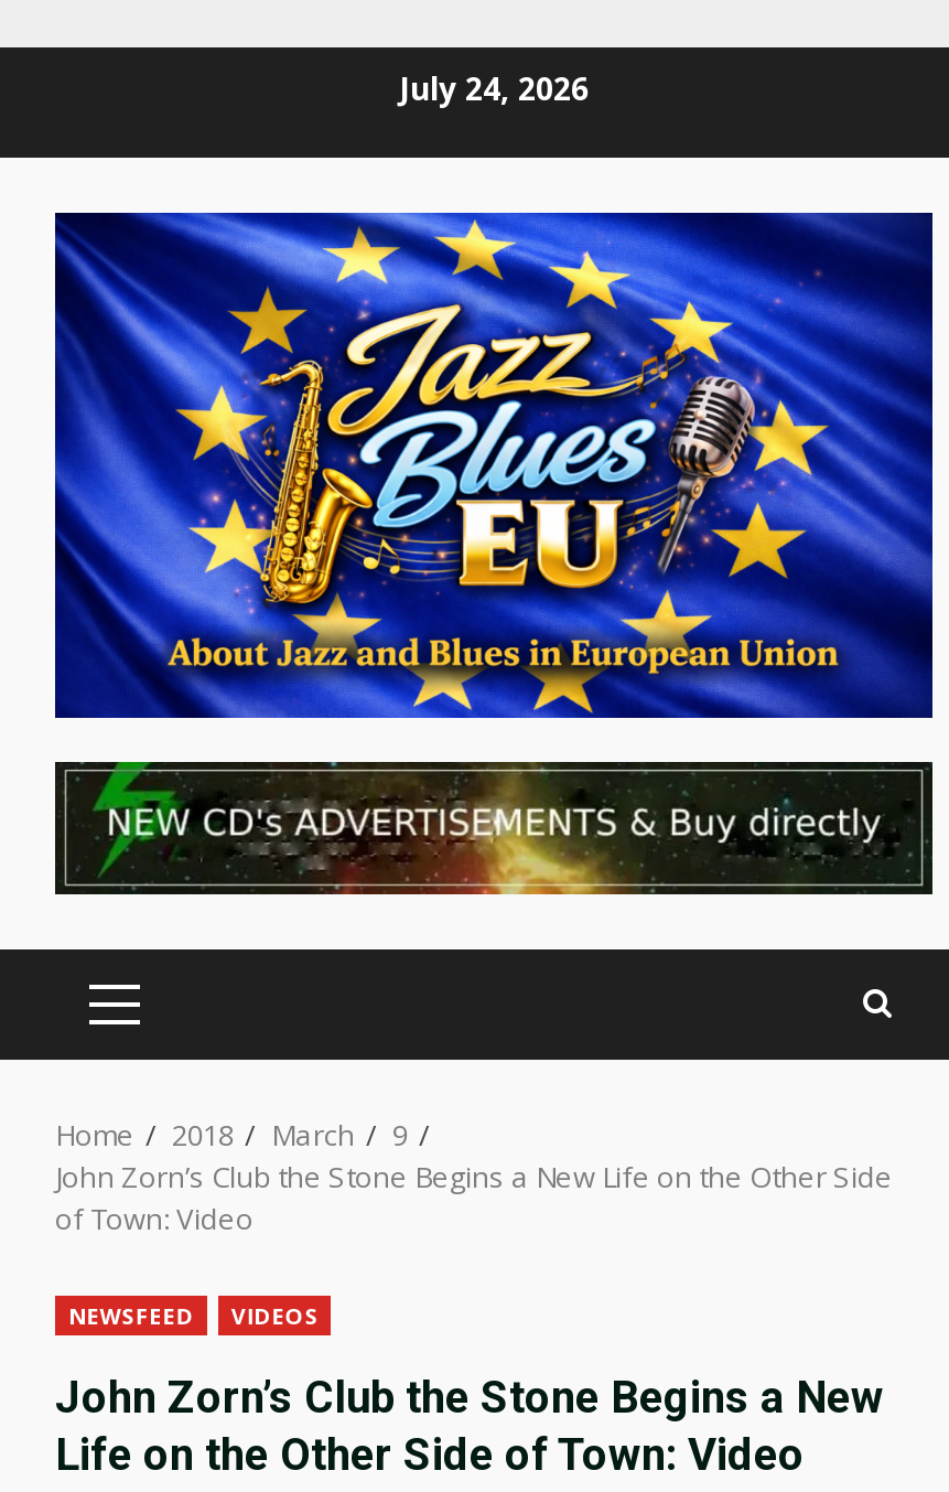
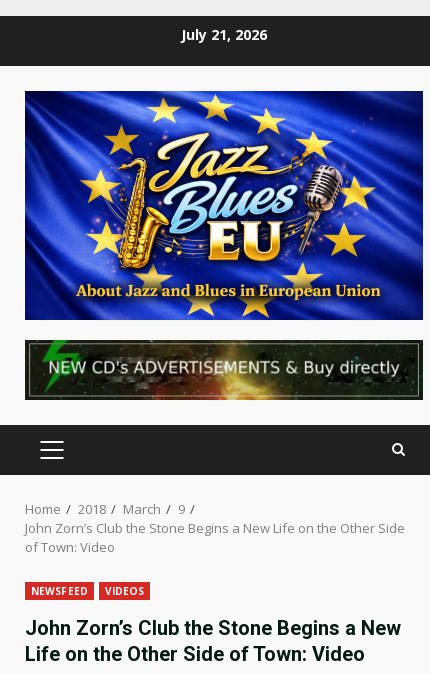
[399,66,589,108] July 24, 2026 -> [181,24,267,43] July 21, 2026

